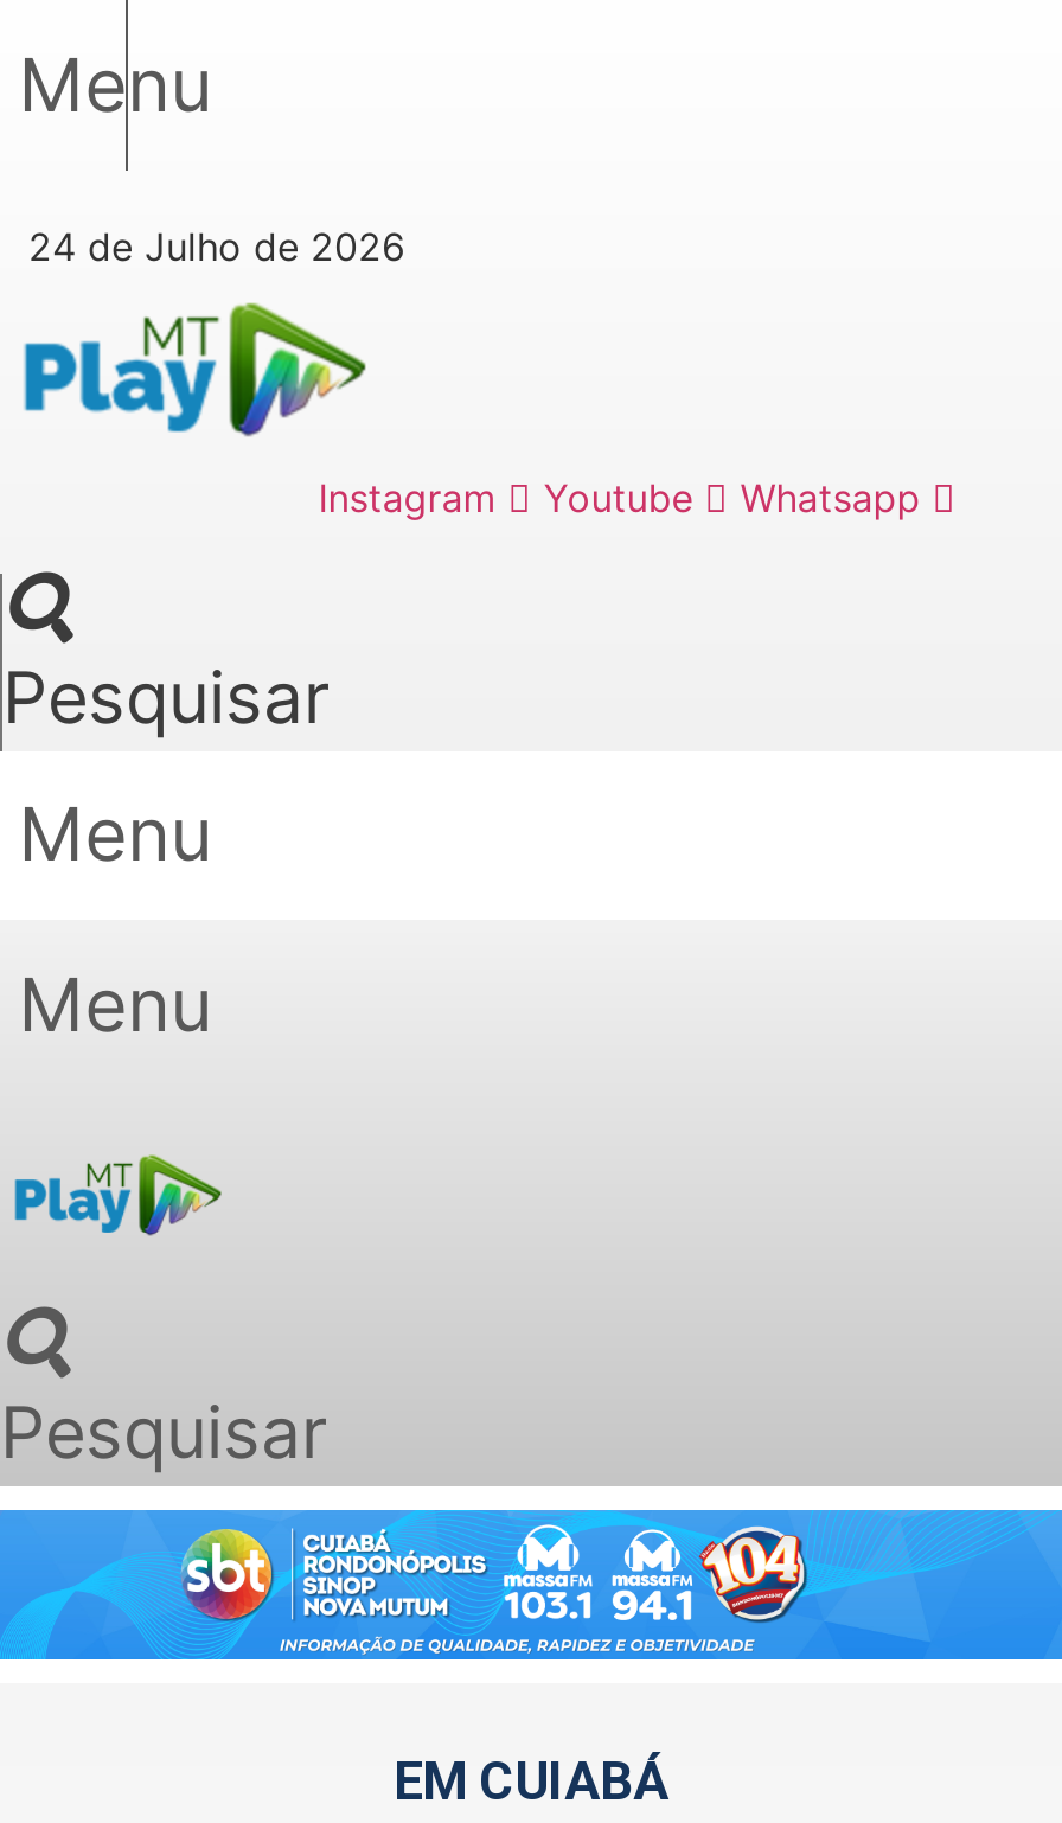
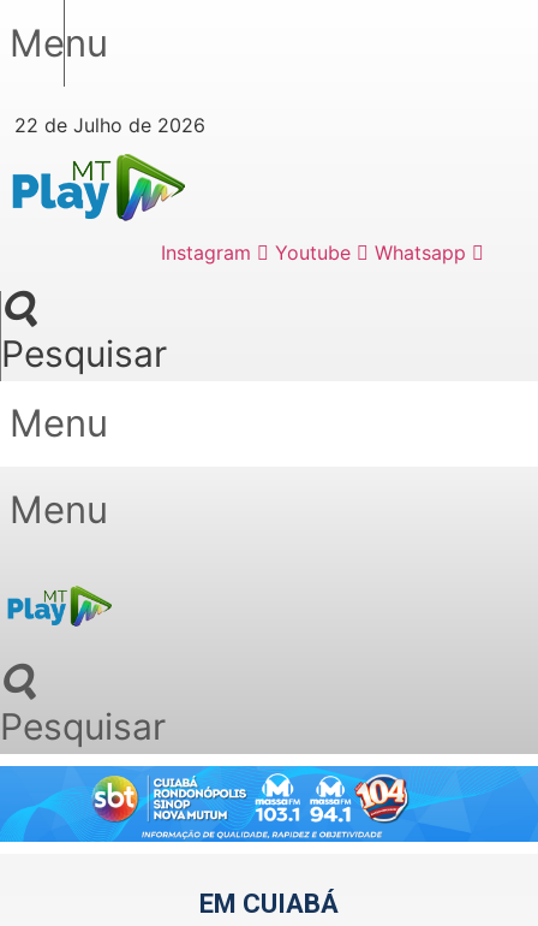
[28,222,405,269] 24 de Julho de 2026 -> [14,112,205,136] 22 de Julho de 2026

